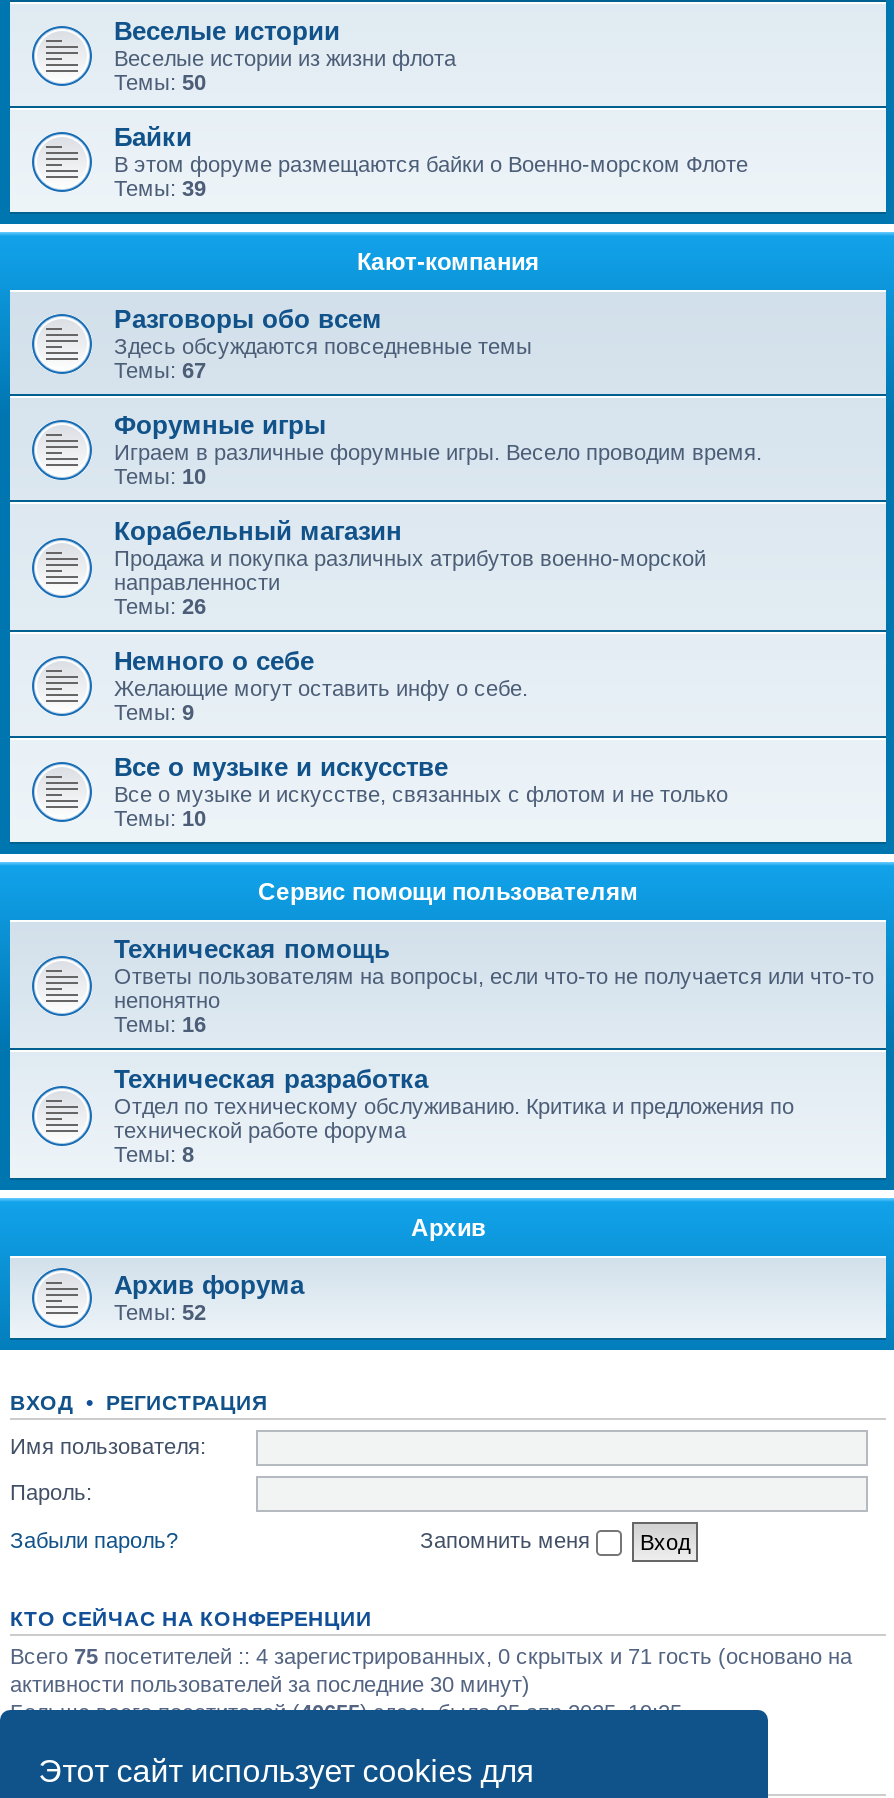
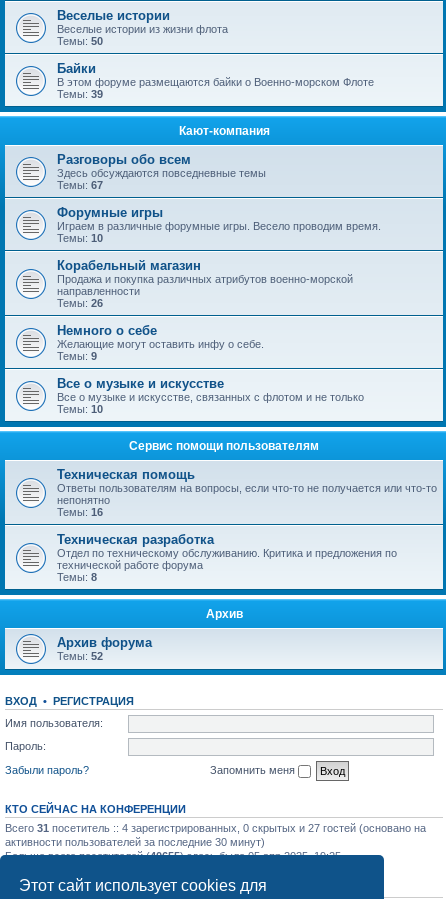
[10,1643,852,1667] Всего 75 посетителей :: 4 зарегистрированных, 0 скрытых и 71 гость (основано на -> [5,821,426,833] Всего 31 посетитель :: 4 зарегистрированных, 0 скрытых и 27 гостей (основано на

